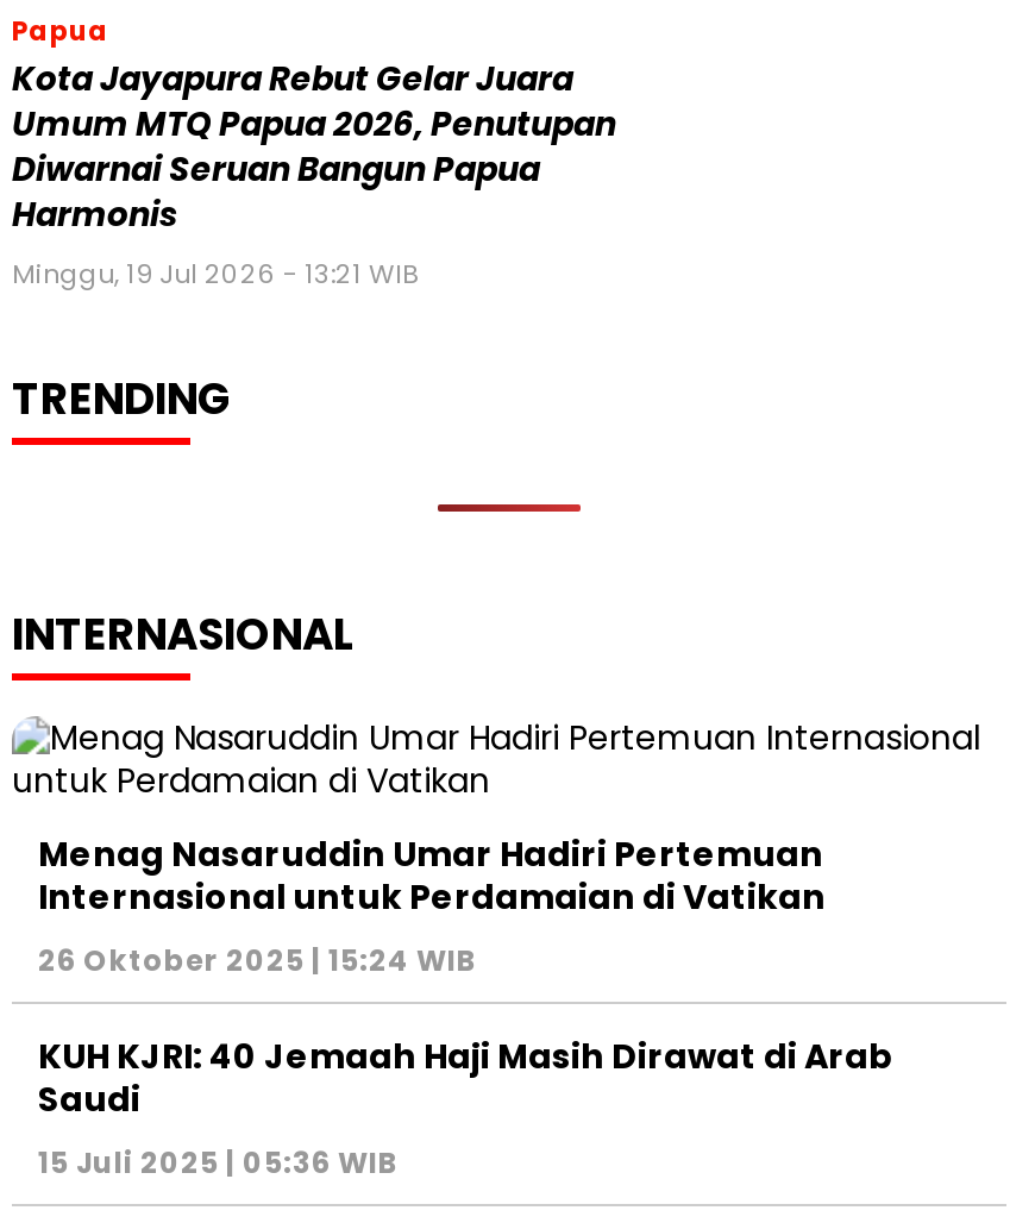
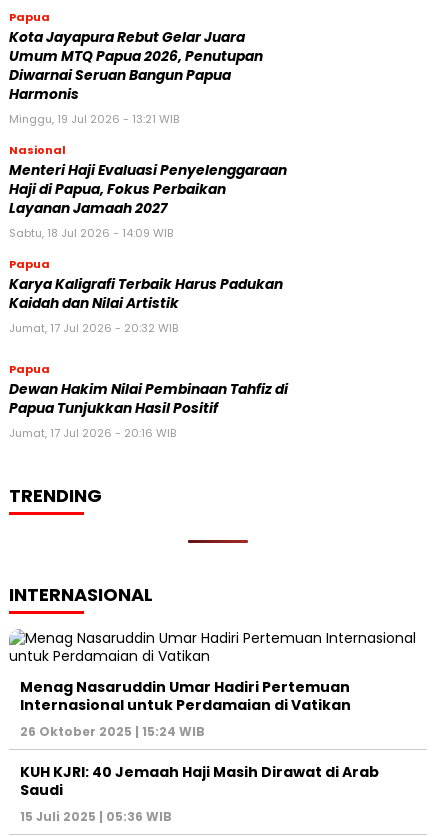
none -> [9,142,288,441] Nasional | Menteri Haji Evaluasi Penyelenggaraan | Haji di Papua, Fokus Perbaikan | Layanan Jamaah 2027 | Sabtu, 18 Jul 2026 - 14:09 WIB | Papua | Karya Kaligrafi Terbaik Harus Padukan | Kaidah dan Nilai Artistik | Jumat, 17 Jul 2026 - 20:32 WIB | Papua | Dewan Hakim Nilai Pembinaan Tahfiz di | Papua Tunjukkan Hasil Positif | Jumat, 17 Jul 2026 - 20:16 WIB

